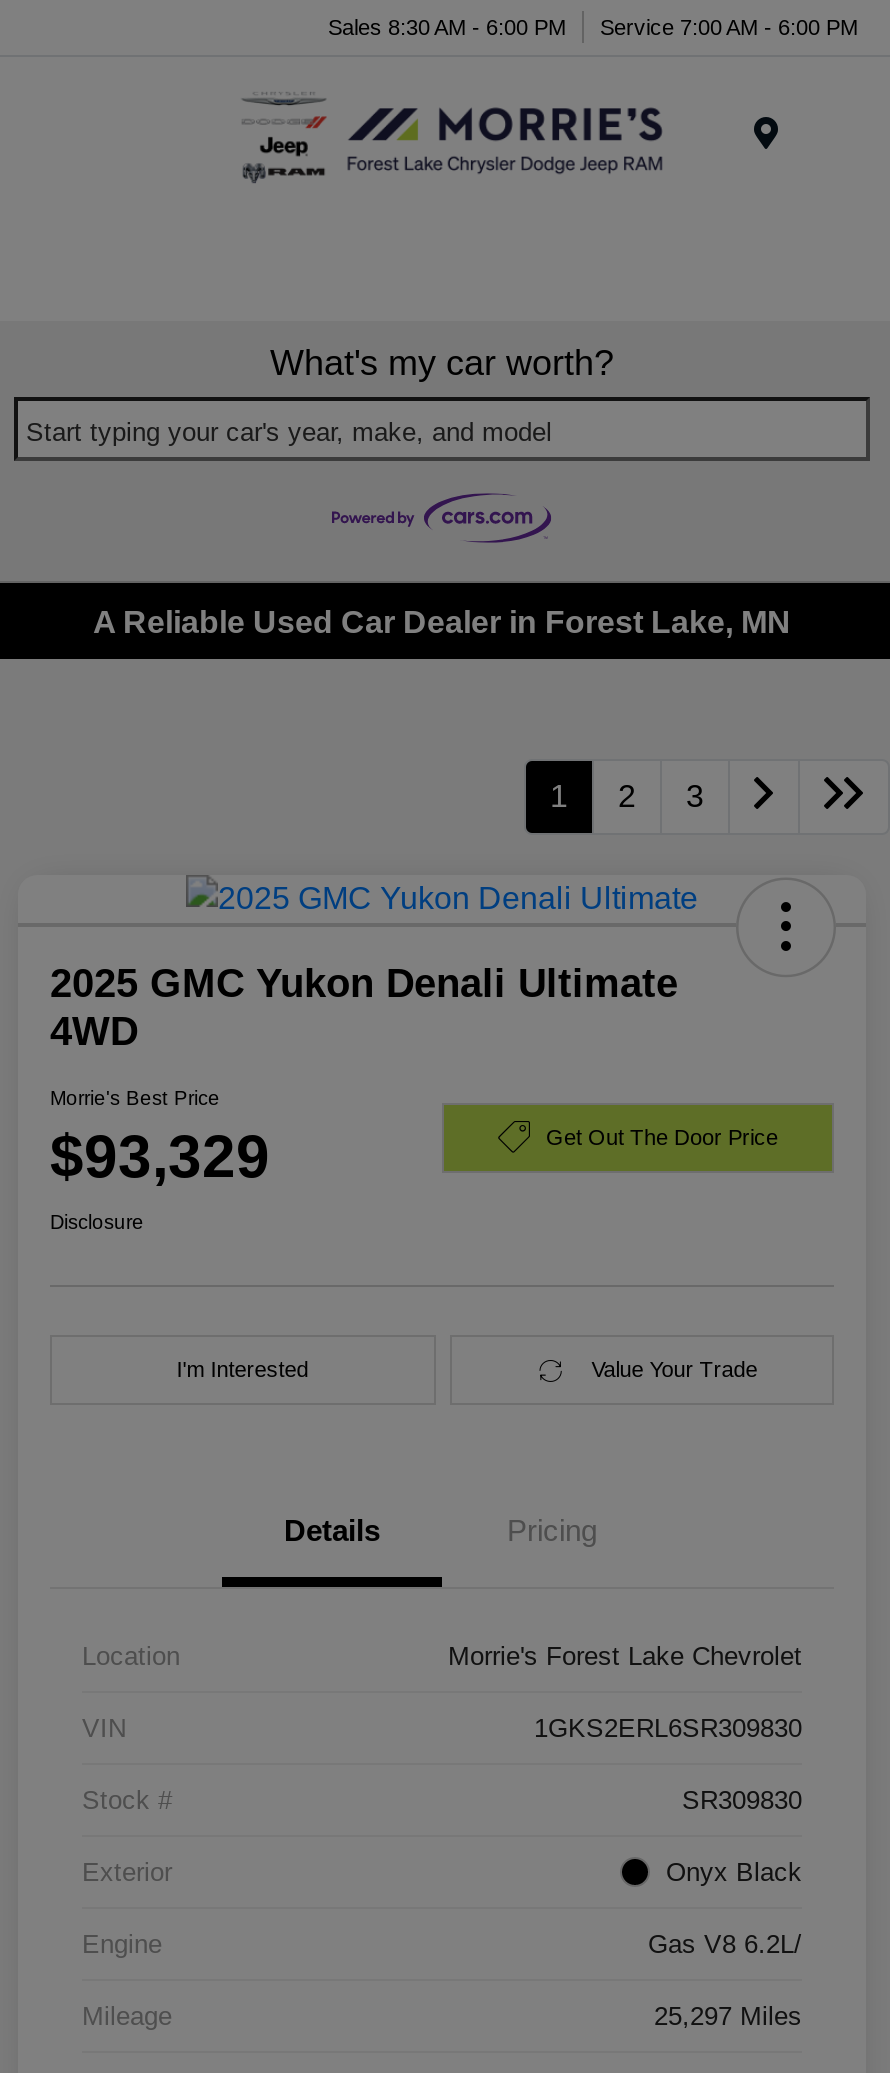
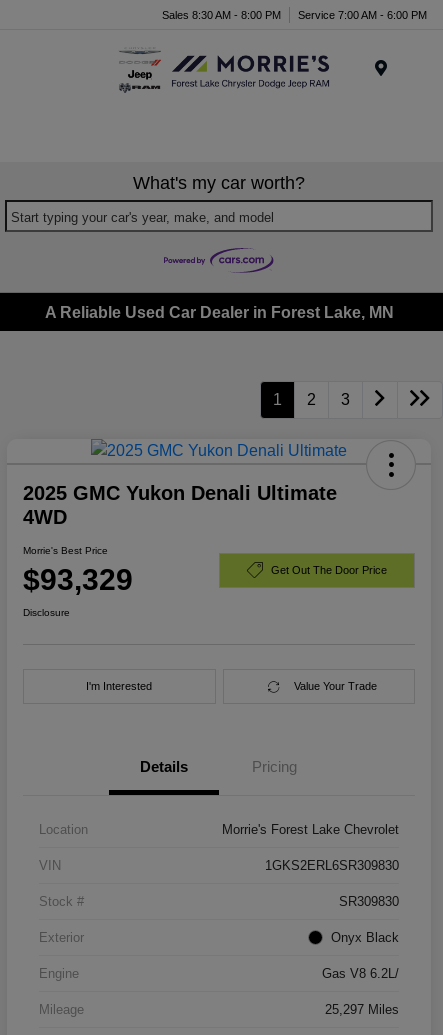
[328,14,858,38] Sales 8:30 AM - 6:00 PM Service 7:00 AM - 6:00 PM -> [162,8,427,20] Sales 8:30 AM - 8:00 PM Service 7:00 AM - 6:00 PM

